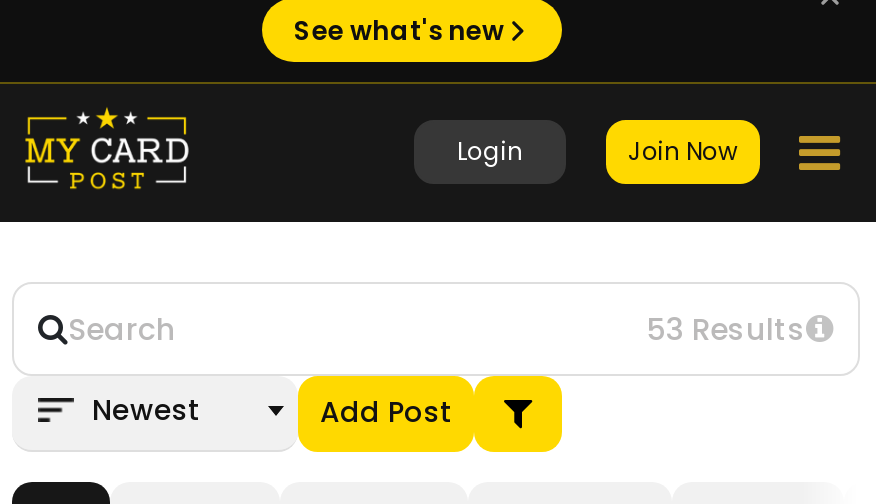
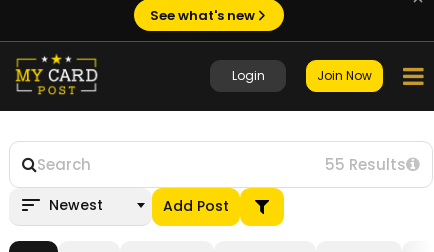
[646,307,806,349] 53 Results -> [325,154,406,175] 55 Results

